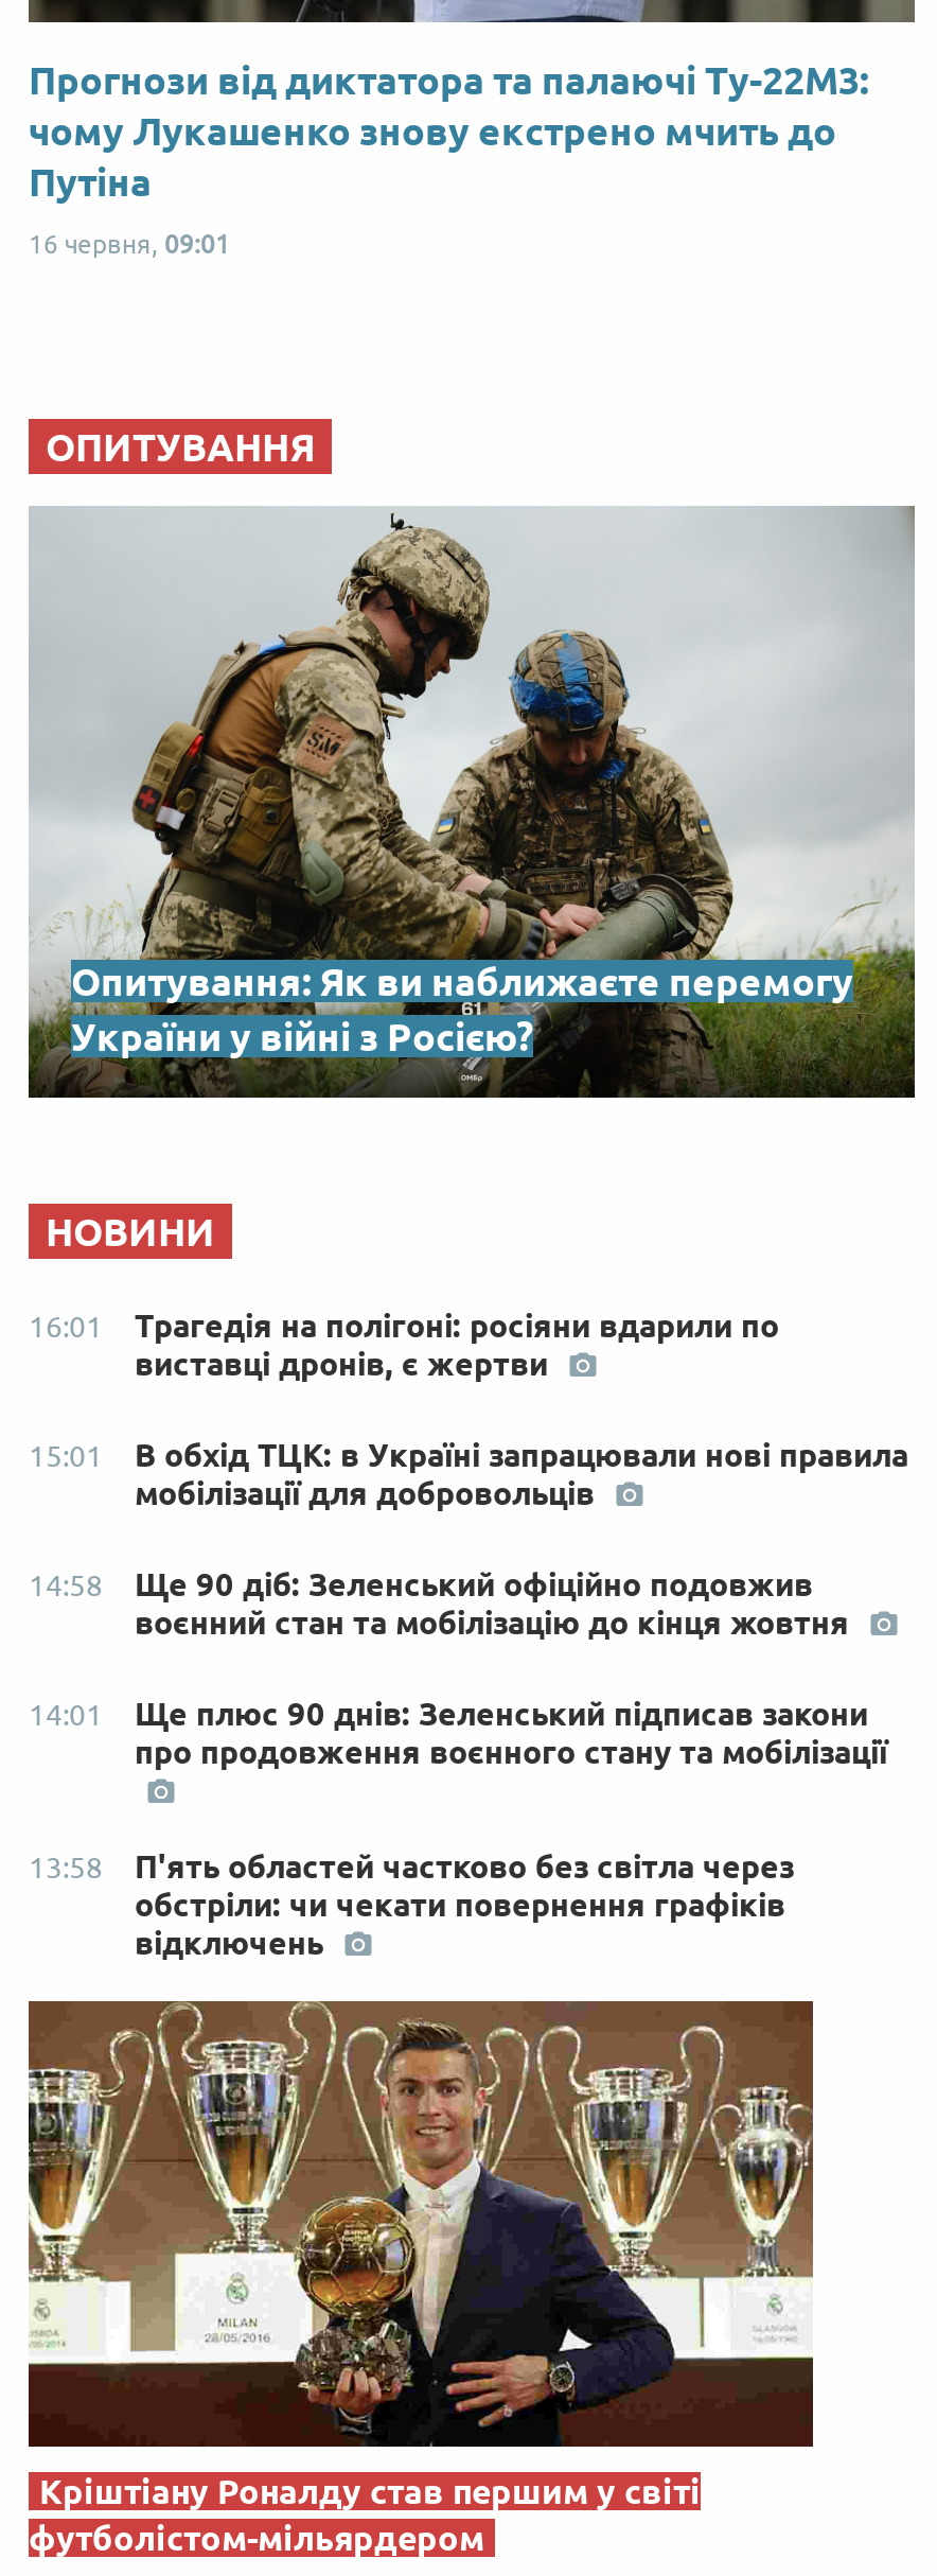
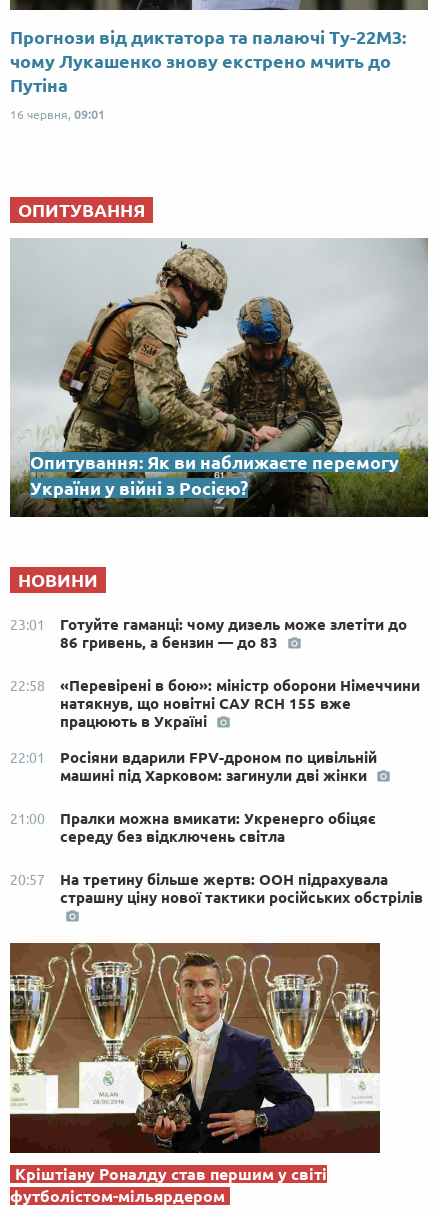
[29,1307,779,1381] 16:01 | Трагедія на полігоні: росіяни вдарили по | виставці дронів, є жертви -> [10,616,407,651] 23:01 | Готуйте гаманці: чому дизель може злетіти до | 86 гривень, а бензин — до 83
[29,1436,908,1510] 15:01 | В обхід ТЦК: в Україні запрацювали нові правила | мобілізації для добровольців -> [10,677,420,730] 22:58 | «Перевірені в бою»: міністр оборони Німеччини | натякнув, що новітні САУ RCH 155 вже | працюють в Україні
[29,1565,858,1640] 14:58 | Ще 90 діб: Зеленський офіційно подовжив | воєнний стан та мобілізацію до кінця жовтня -> [10,749,377,784] 22:01 | Росіяни вдарили FPV-дроном по цивільній | машині під Харковом: загинули дві жінки
[29,1695,887,1769] 14:01 | Ще плюс 90 днів: Зеленський підписав закони | про продовження воєнного стану та мобілізації -> [10,810,376,845] 21:00 | Пралки можна вмикати: Укренерго обіцяє | середу без відключень світла
[29,1847,794,1960] 13:58 | П'ять областей частково без світла через | обстріли: чи чекати повернення графіків | відключень -> [10,871,423,906] 20:57 | На третину більше жертв: ООН підрахувала | страшну ціну нової тактики російських обстрілів

